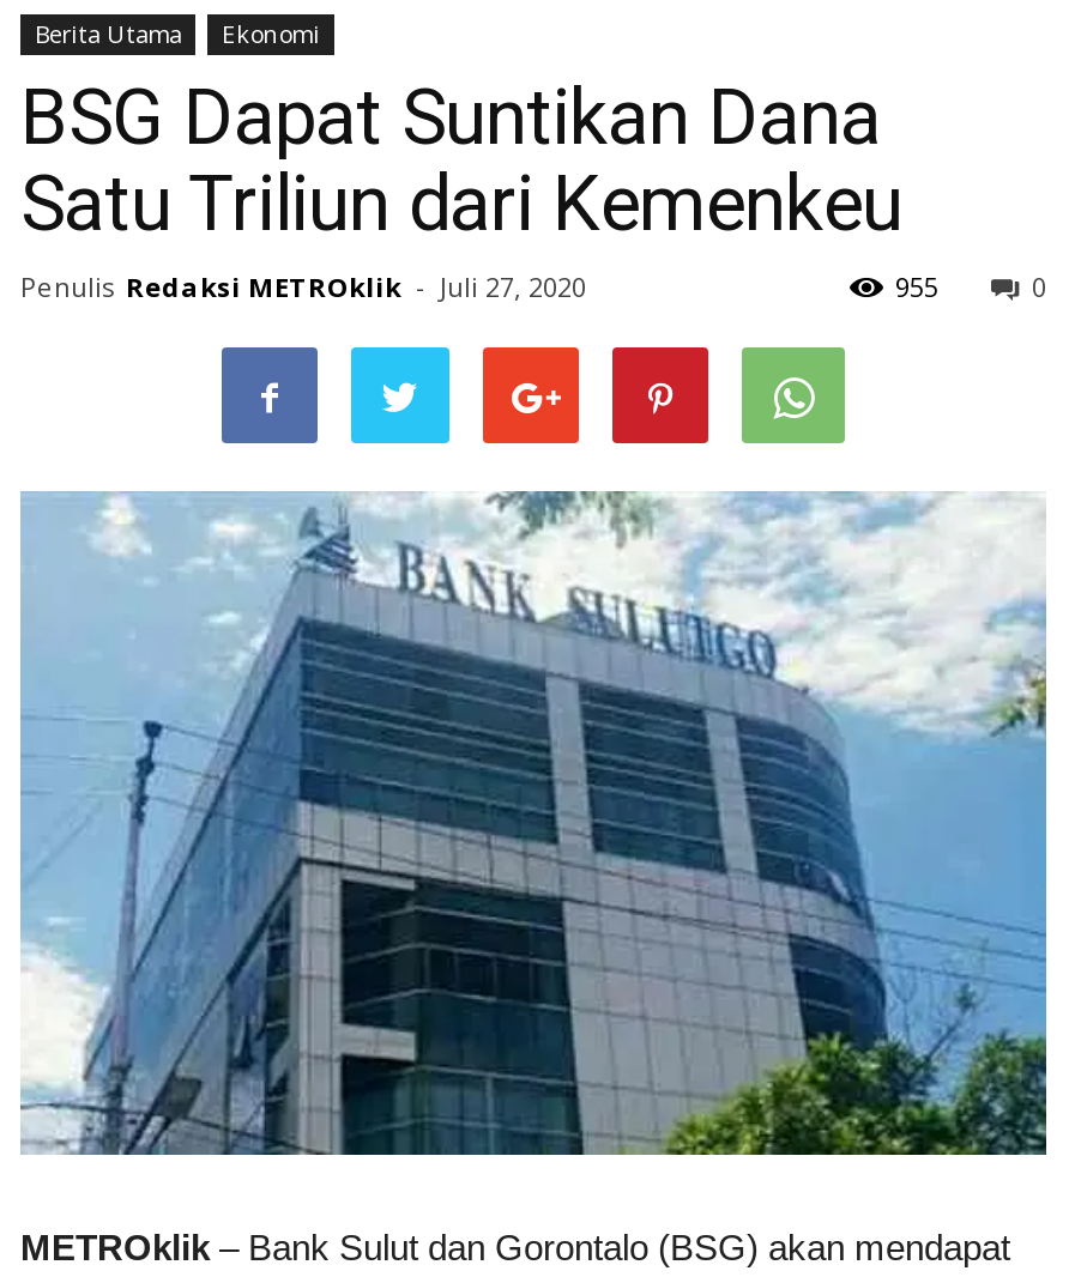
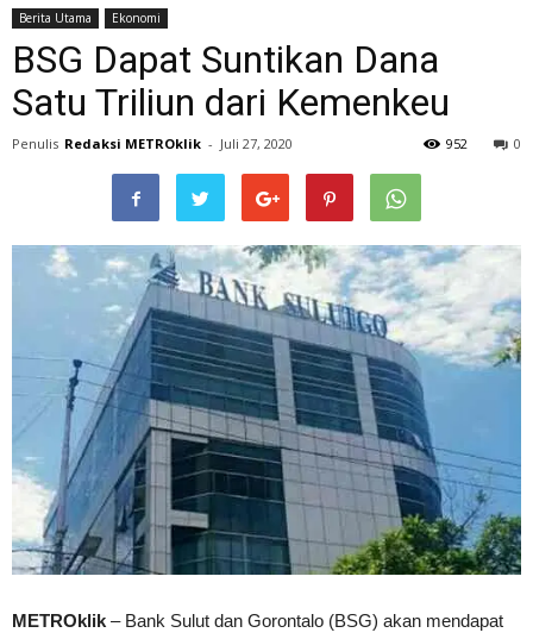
[895,268,938,304] 955 -> [446,134,468,152] 952

